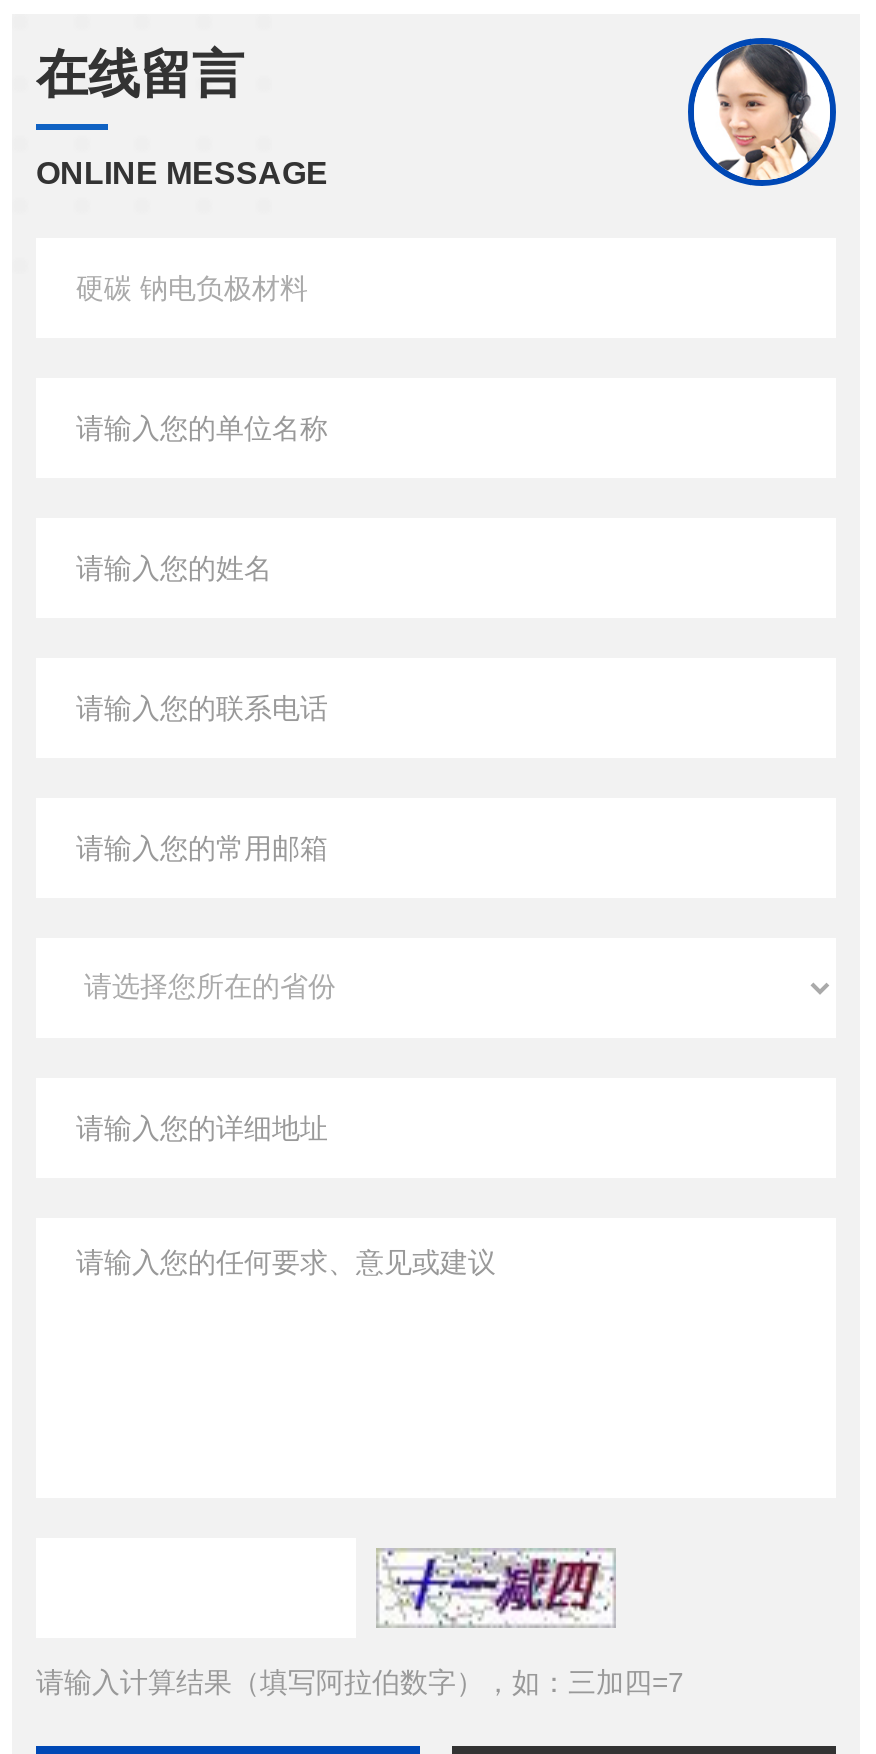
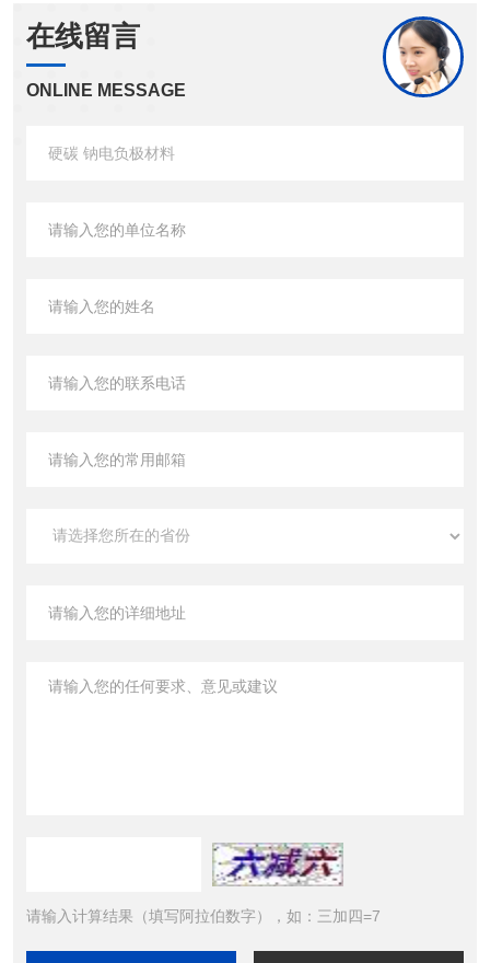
[380,1550,614,1626] [image] -> [213,843,342,885] [image]

